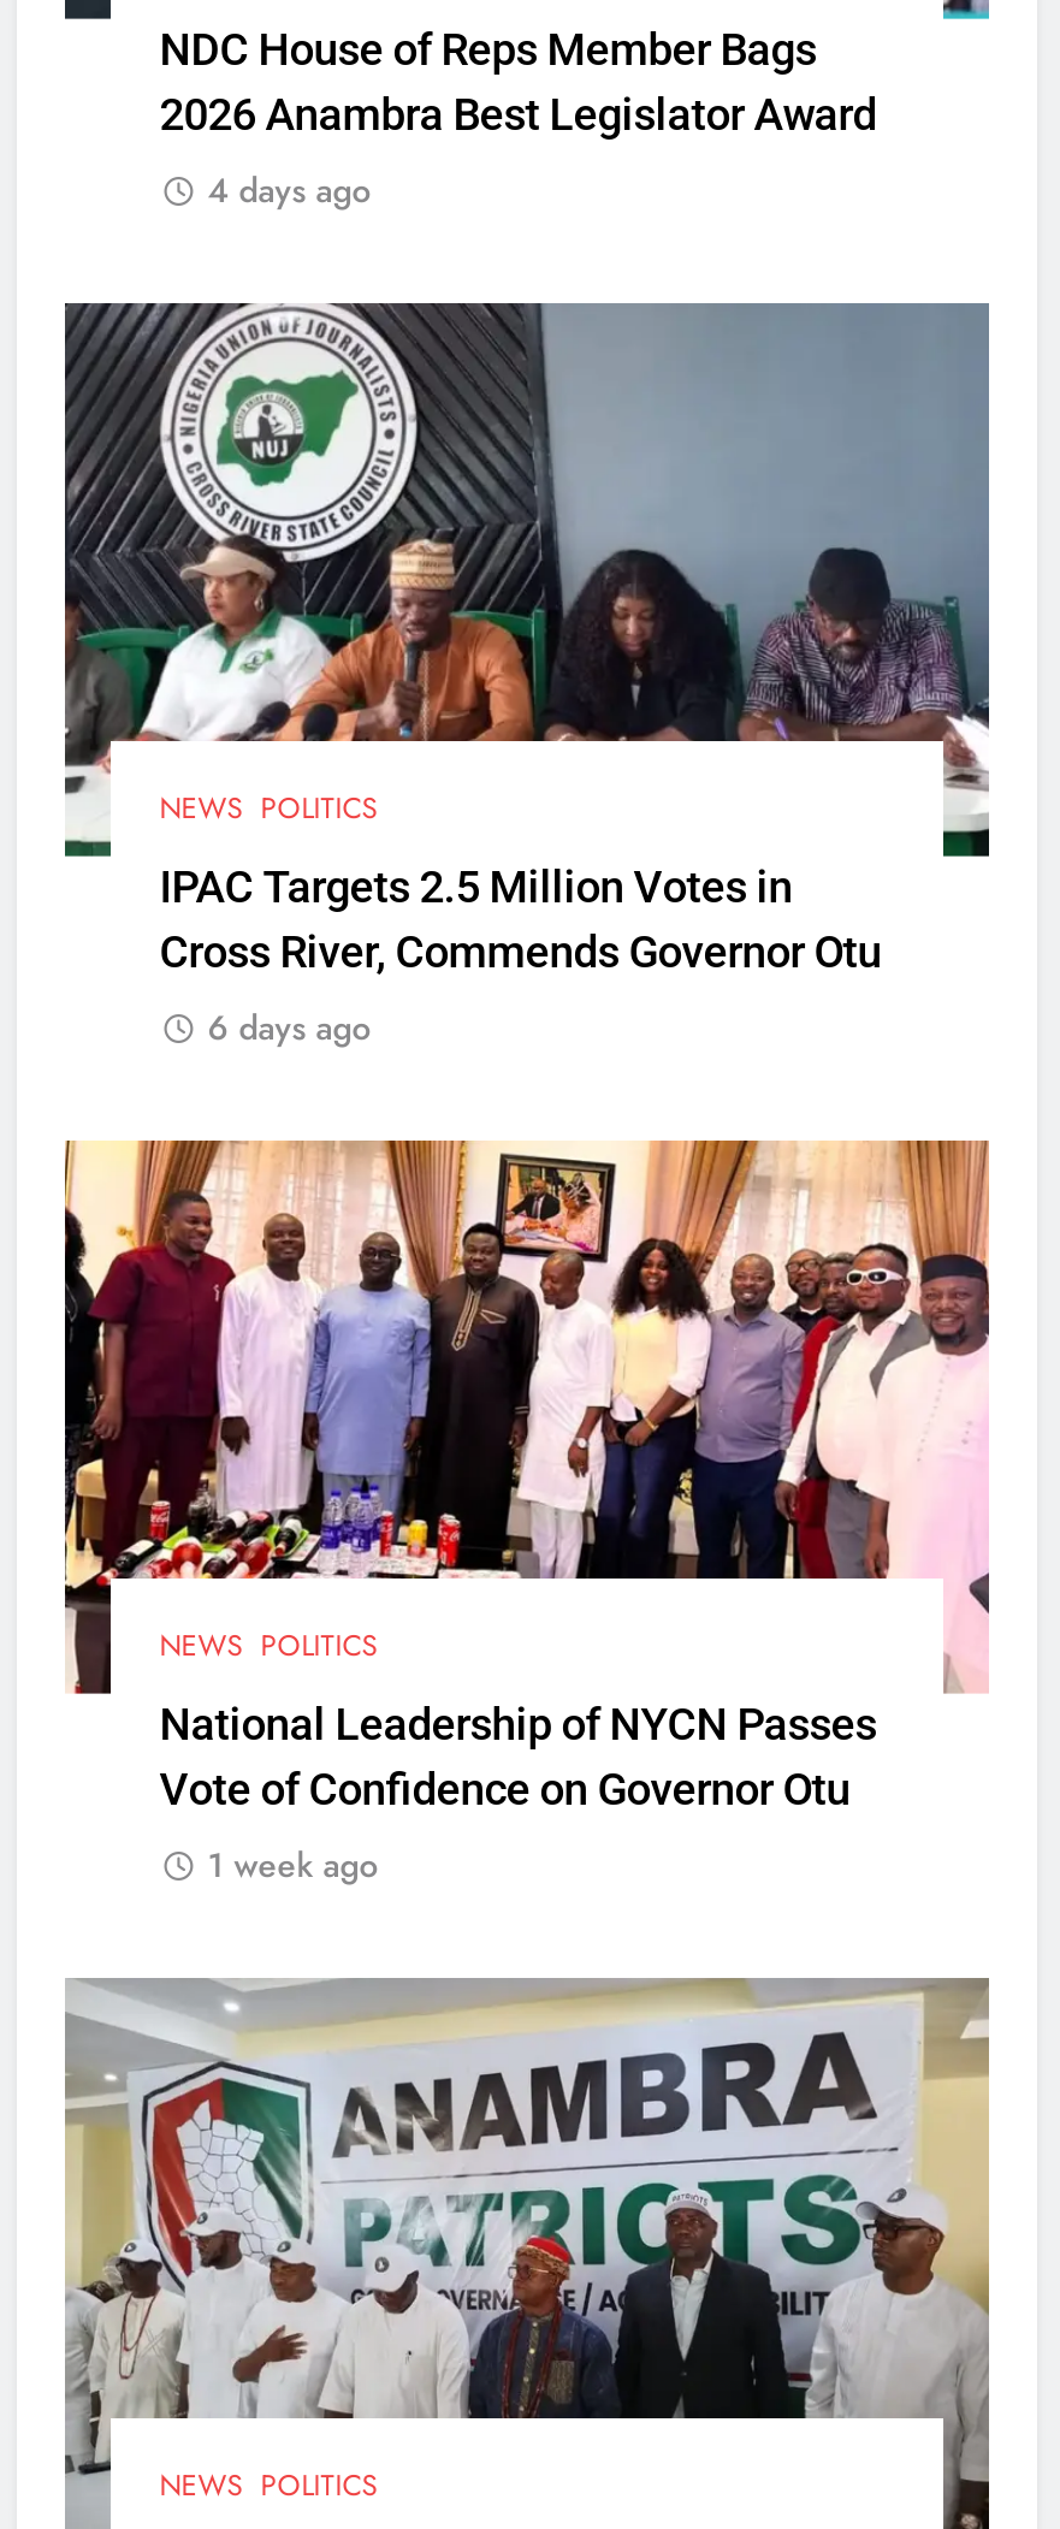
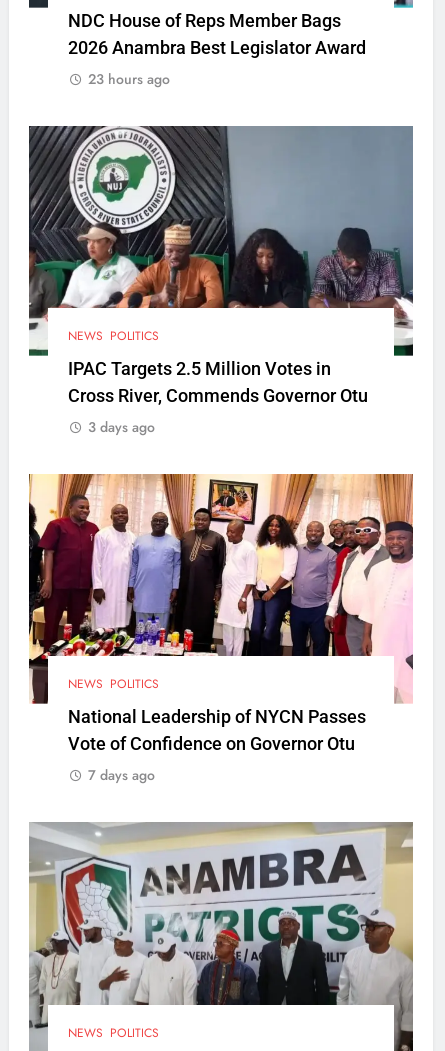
[207,165,371,213] 4 days ago -> [88,68,170,88] 23 hours ago
[207,1003,371,1051] 6 days ago -> [88,417,155,437] 3 days ago
[207,1842,378,1890] 1 week ago -> [88,765,155,785] 7 days ago

